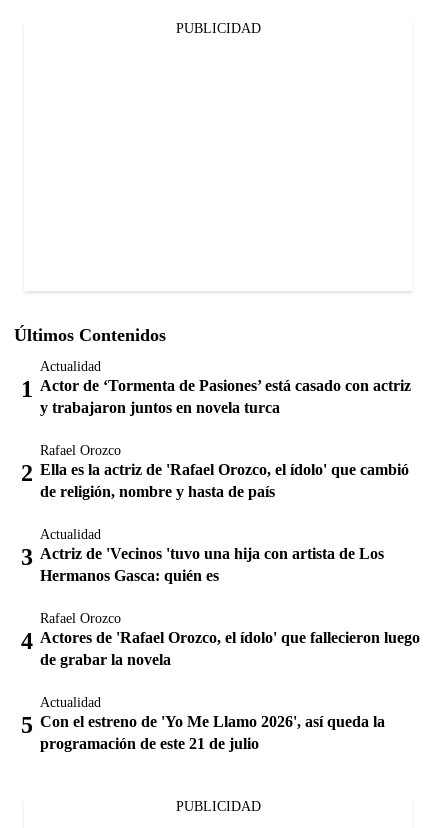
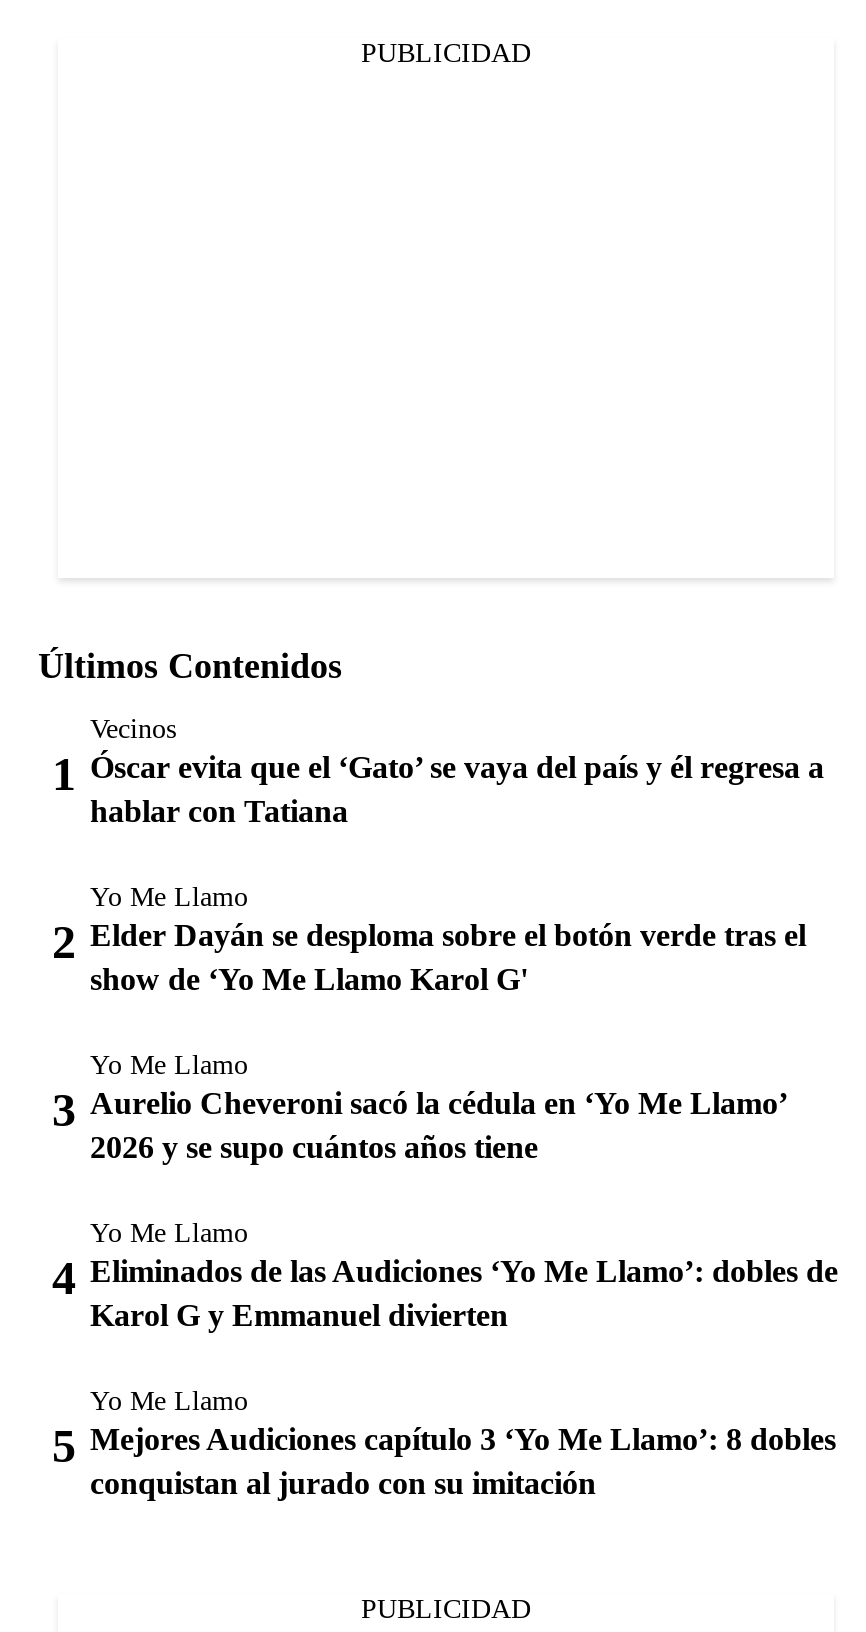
[40,359,411,416] Actualidad | Actor de ‘Tormenta de Pasiones’ está casado con actriz | y trabajaron juntos en novela turca -> [90,714,824,828] Vecinos | Óscar evita que el ‘Gato’ se vaya del país y él regresa a | hablar con Tatiana
[40,443,409,500] Rafael Orozco | Ella es la actriz de 'Rafael Orozco, el ídolo' que cambió | de religión, nombre y hasta de país -> [90,882,806,996] Yo Me Llamo | Elder Dayán se desploma sobre el botón verde tras el | show de ‘Yo Me Llamo Karol G'
[40,527,384,584] Actualidad | Actriz de 'Vecinos 'tuvo una hija con artista de Los | Hermanos Gasca: quién es -> [90,1050,786,1164] Yo Me Llamo | Aurelio Cheveroni sacó la cédula en ‘Yo Me Llamo’ | 2026 y se supo cuántos años tiene
[40,611,420,668] Rafael Orozco | Actores de 'Rafael Orozco, el ídolo' que fallecieron luego | de grabar la novela -> [90,1218,838,1332] Yo Me Llamo | Eliminados de las Audiciones ‘Yo Me Llamo’: dobles de | Karol G y Emmanuel divierten
[40,695,385,752] Actualidad | Con el estreno de 'Yo Me Llamo 2026', así queda la | programación de este 21 de julio -> [90,1386,836,1500] Yo Me Llamo | Mejores Audiciones capítulo 3 ‘Yo Me Llamo’: 8 dobles | conquistan al jurado con su imitación

